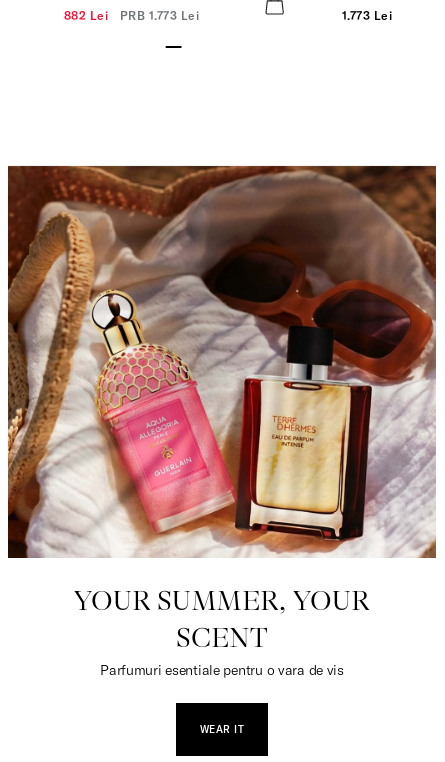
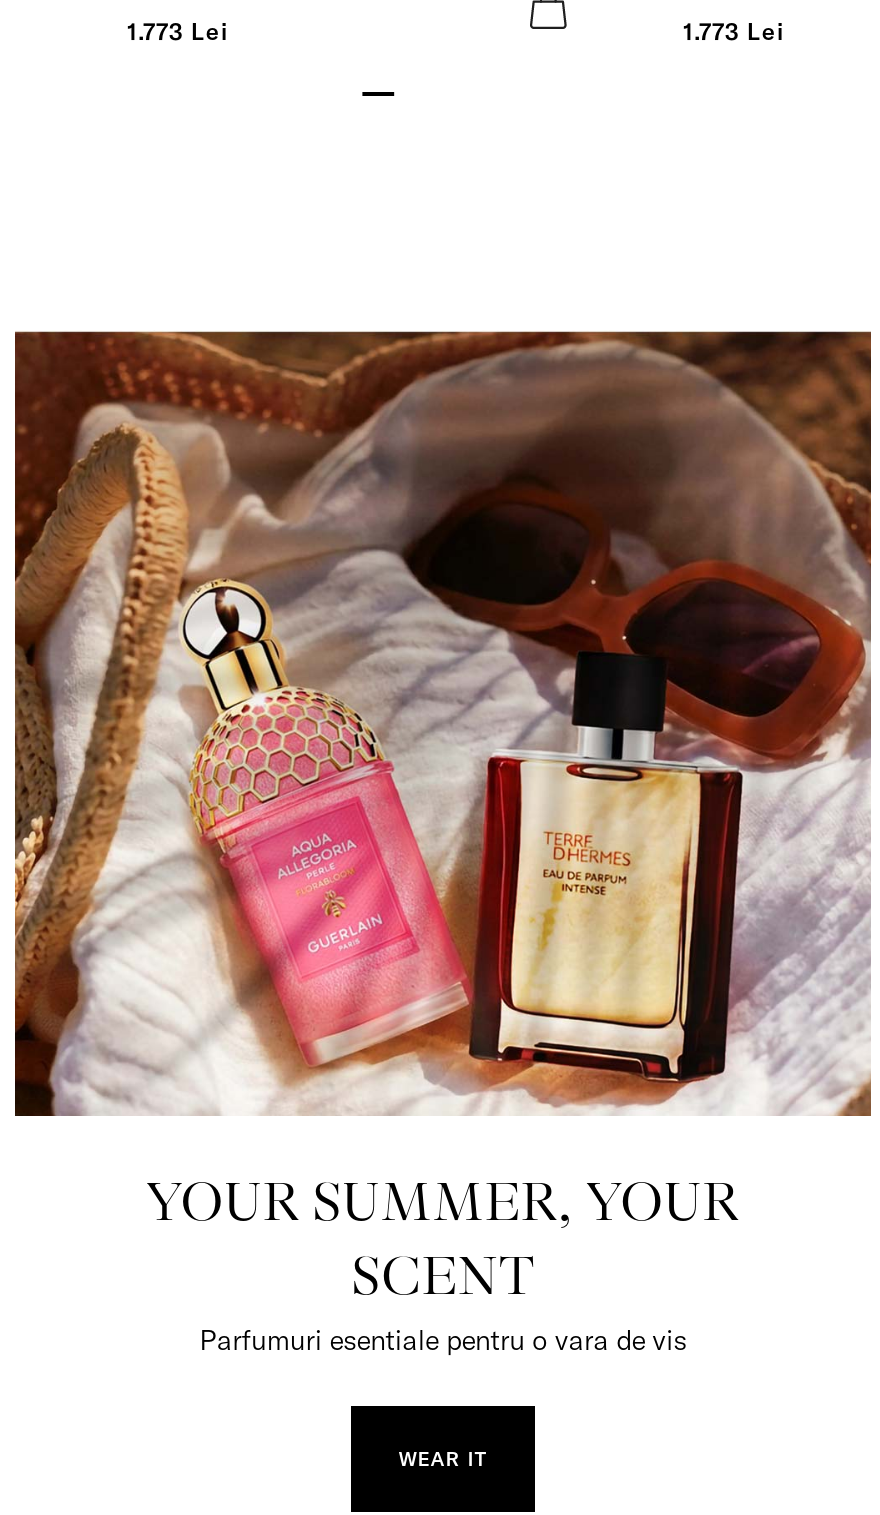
[64,8,199,23] 882 Lei PRB 1.773 Lei -> [127,16,228,46] 1.773 Lei

